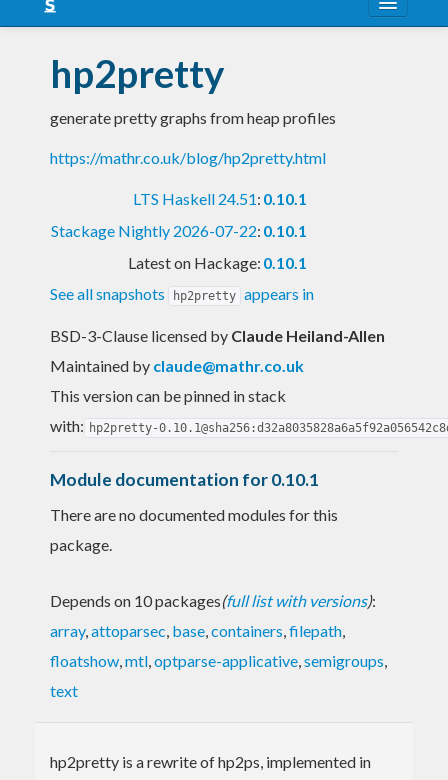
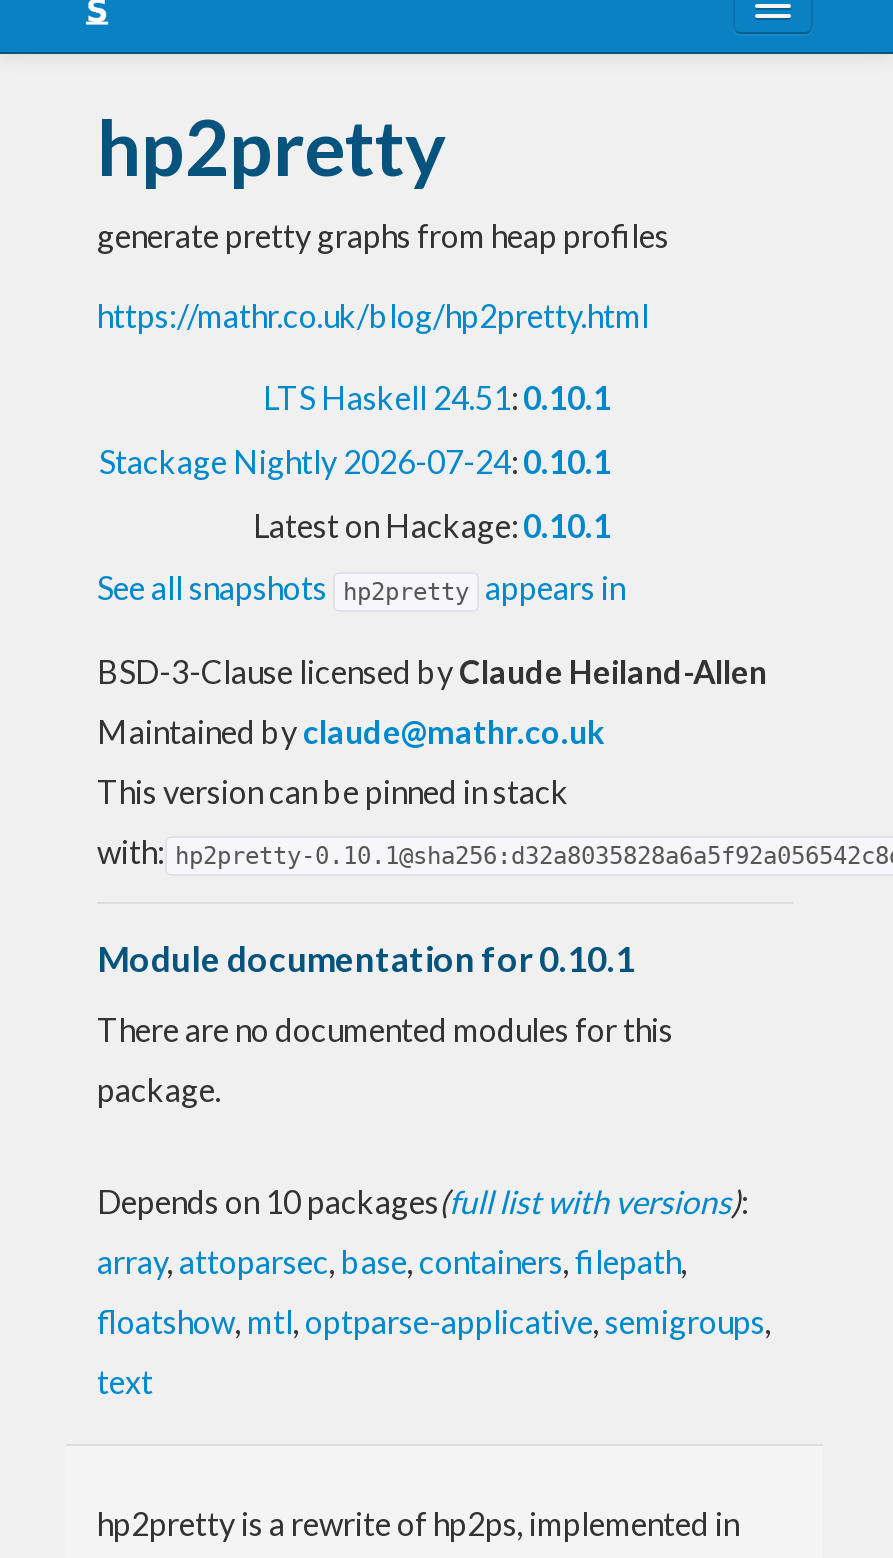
[51,221,307,240] Stackage Nightly 2026-07-22: 0.10.1 -> [99,442,611,480] Stackage Nightly 2026-07-24: 0.10.1

